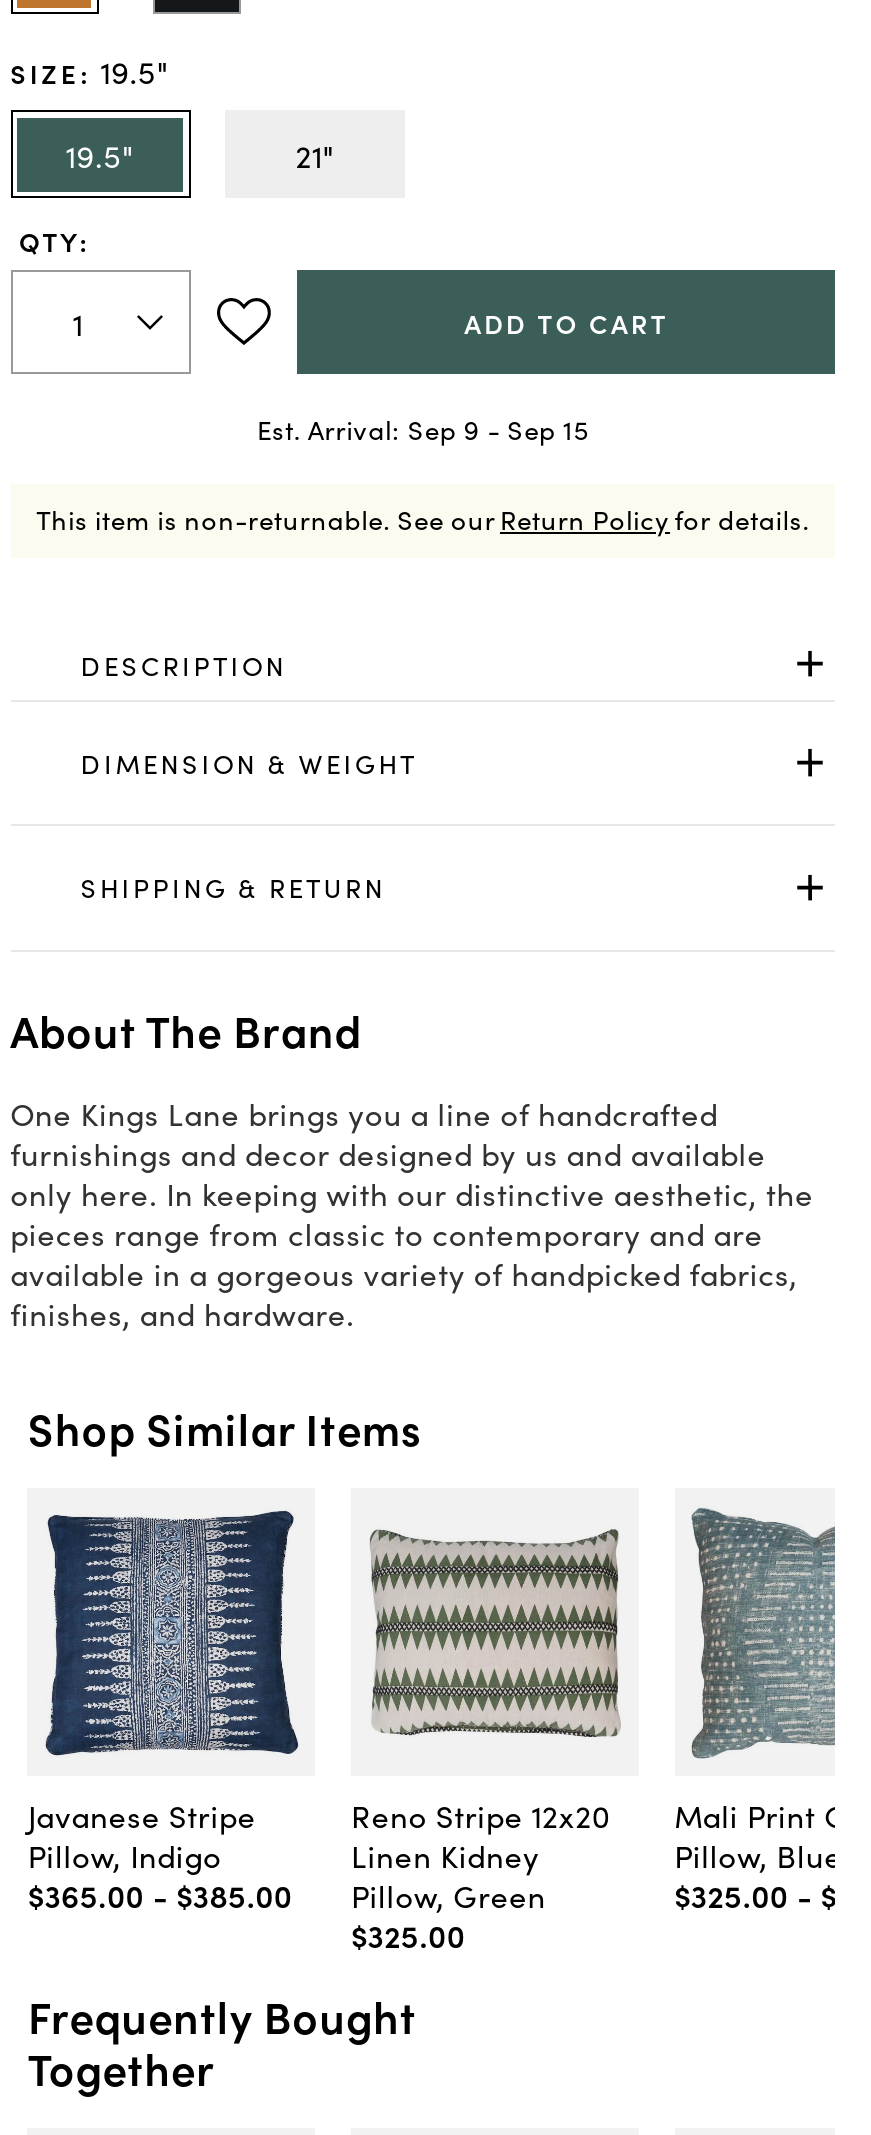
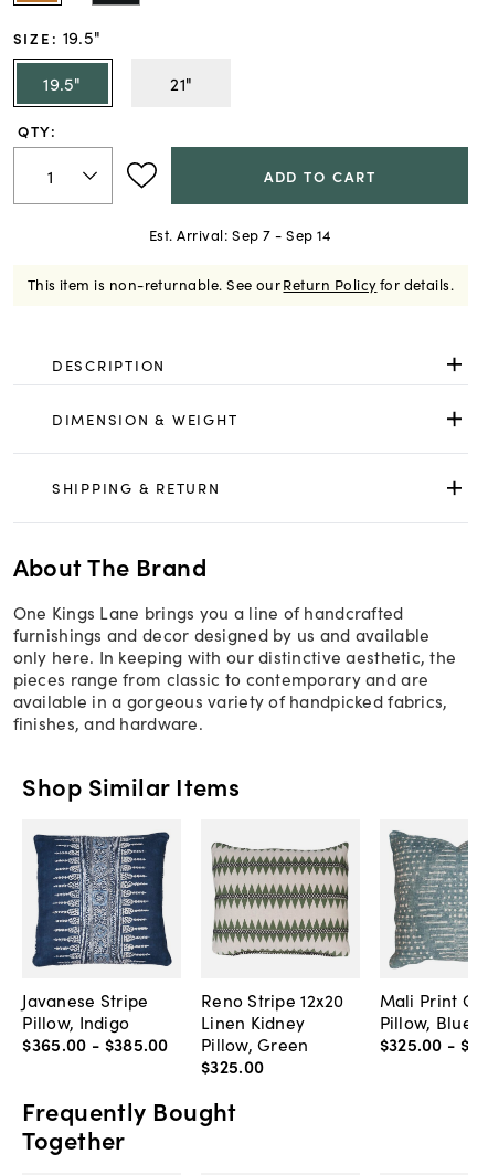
[257,410,589,448] Est. Arrival: Sep 9 - Sep 15 -> [149,224,332,245] Est. Arrival: Sep 7 - Sep 14

